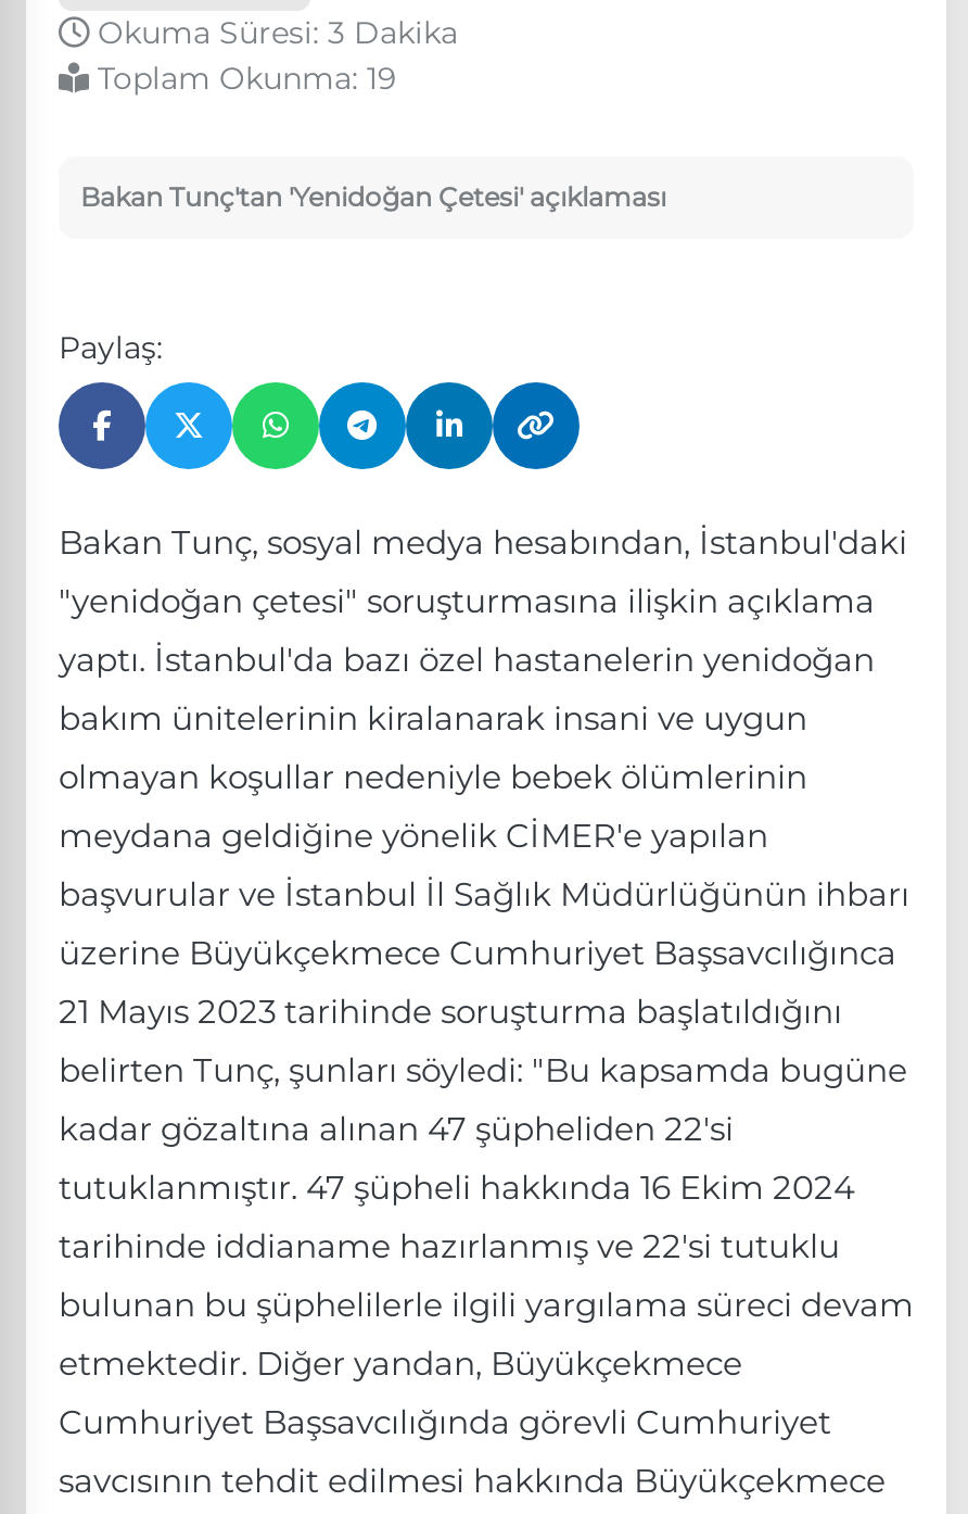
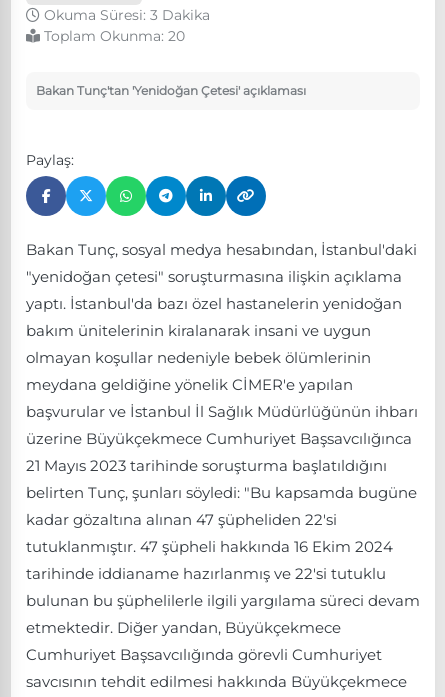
[98,59,397,98] Toplam Okunma: 19 -> [44,27,185,45] Toplam Okunma: 20

